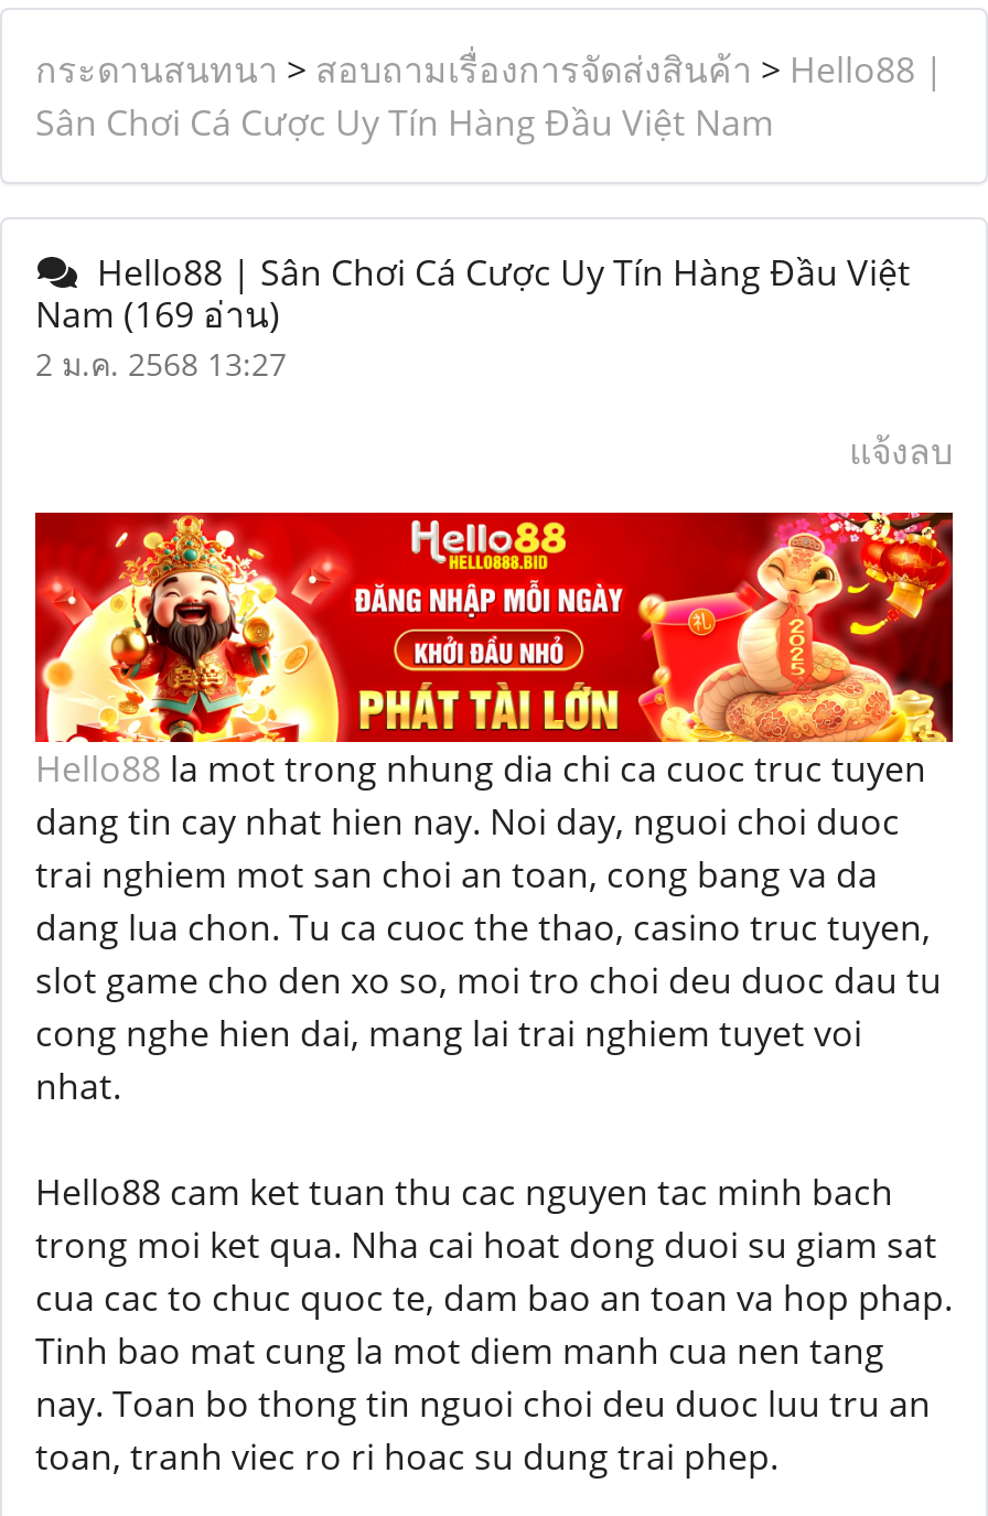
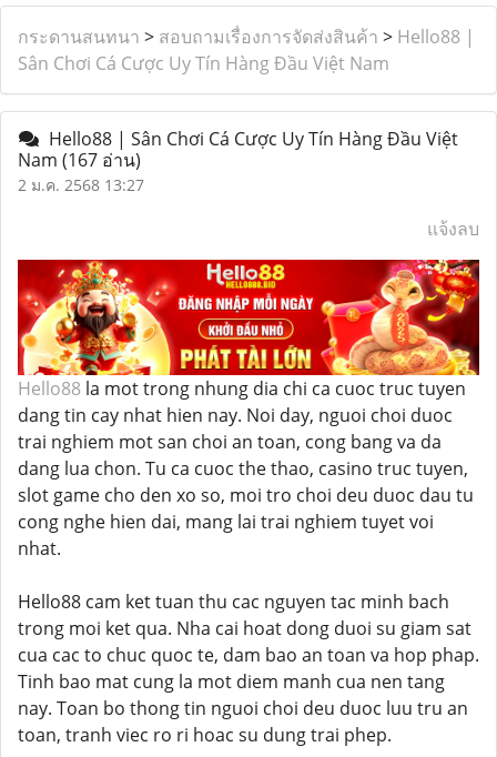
[35,290,280,338] Nam (169 อ่าน) -> [18,148,141,172] Nam (167 อ่าน)

